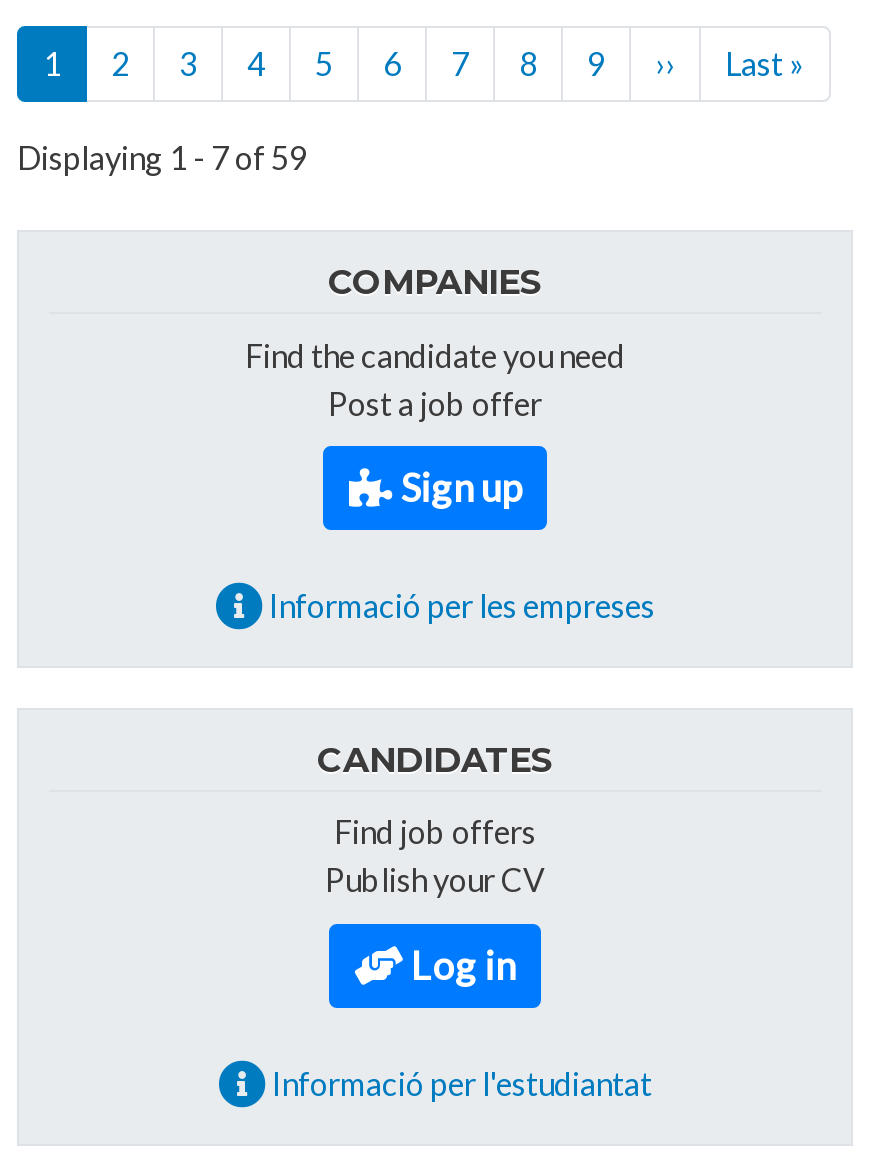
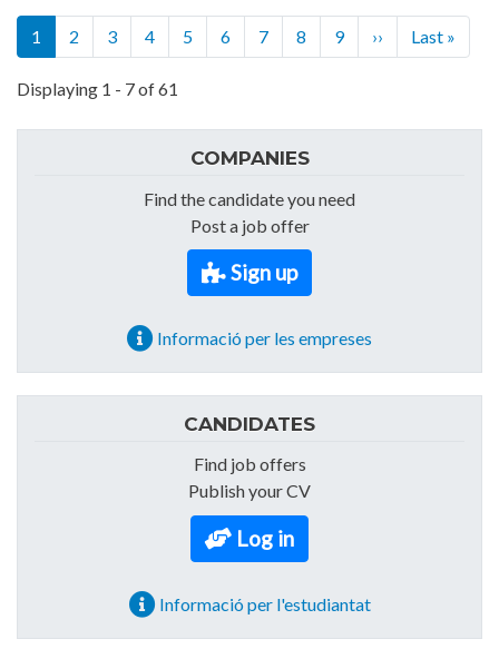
[17,138,307,176] Displaying 1 - 7 of 59 -> [17,78,178,99] Displaying 1 - 7 of 61

